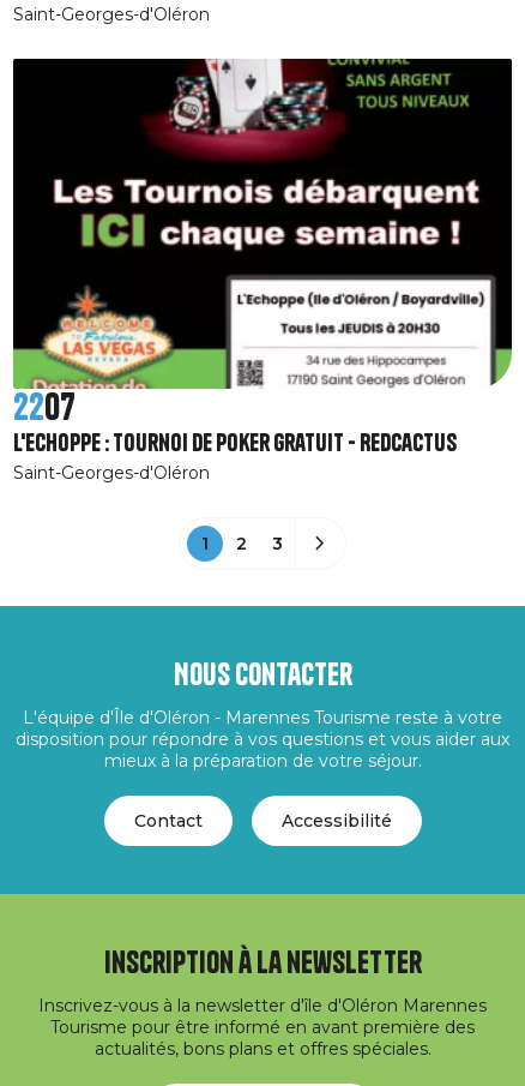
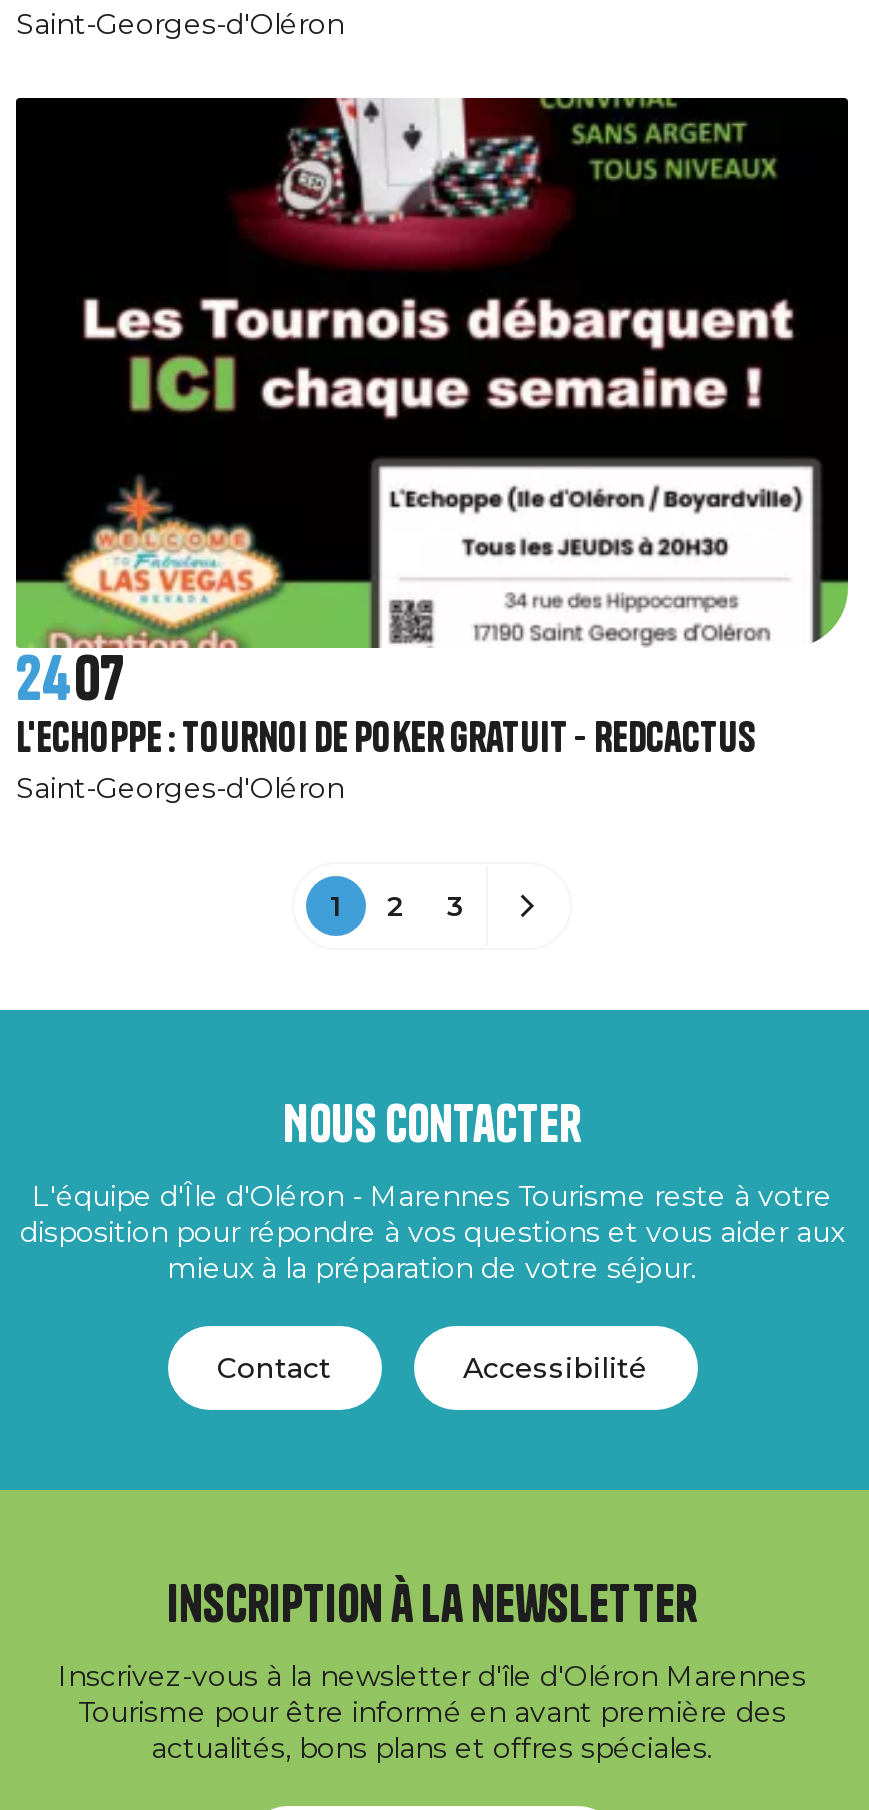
[13,384,76,429] 2207 -> [16,639,126,715] 2407

